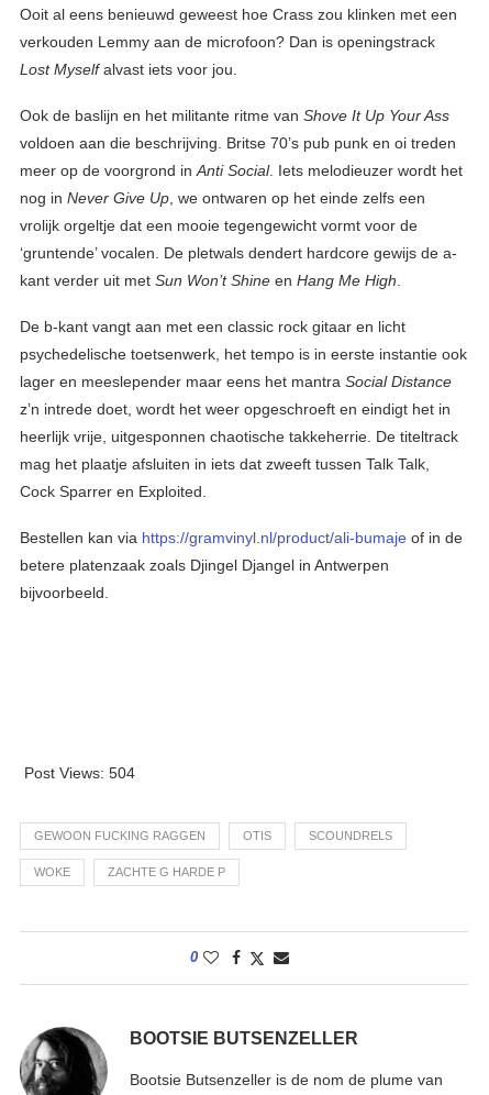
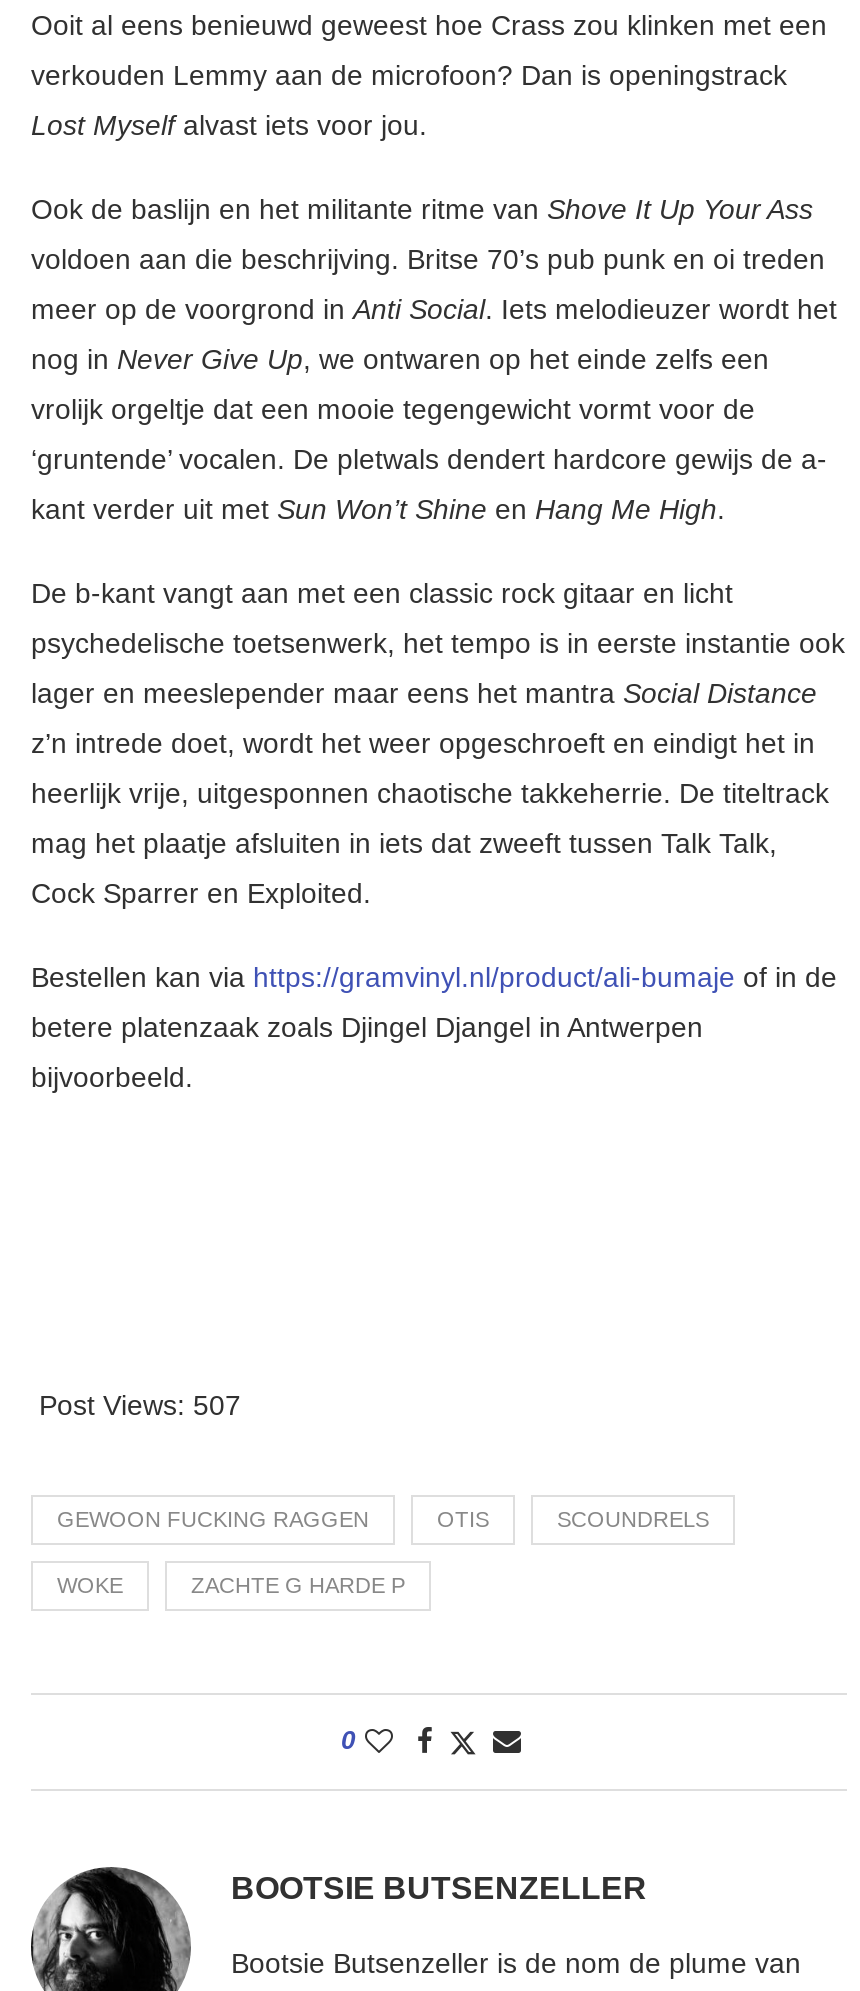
[24,765,135,782] Post Views: 504 -> [39,1390,241,1422] Post Views: 507

